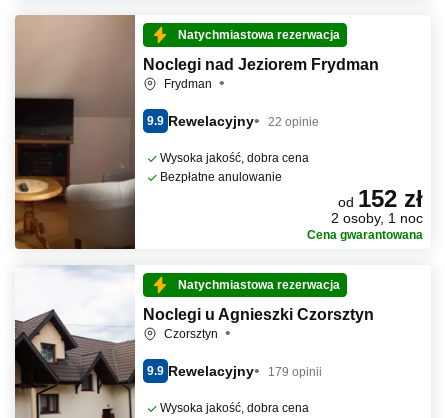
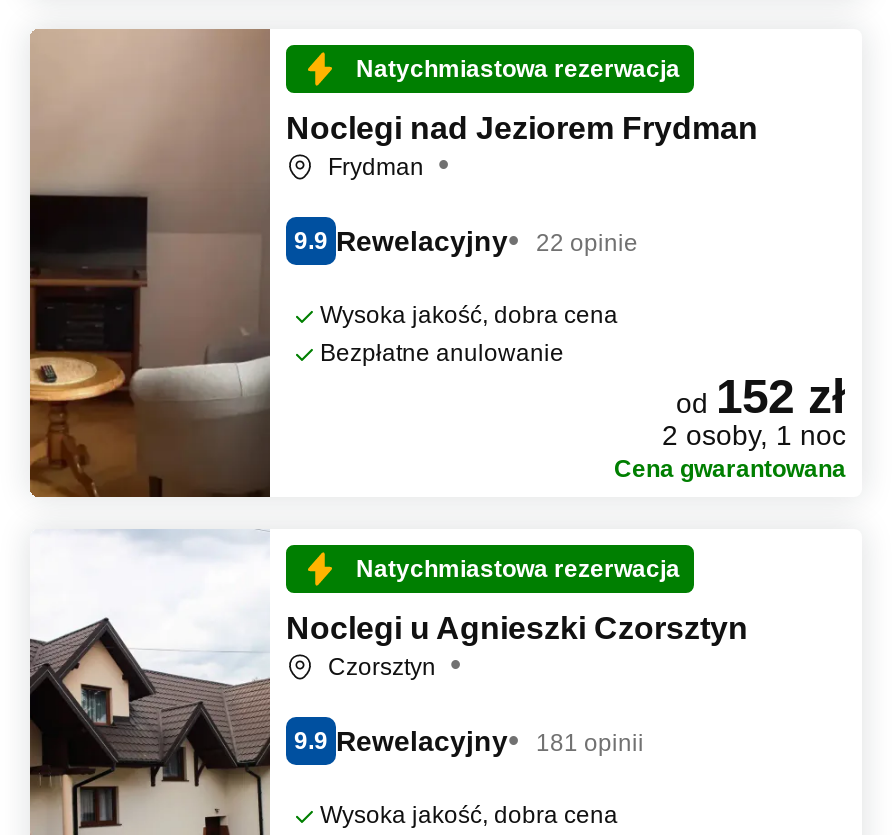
[268,364,322,378] 179 opinii -> [536,728,644,756] 181 opinii

